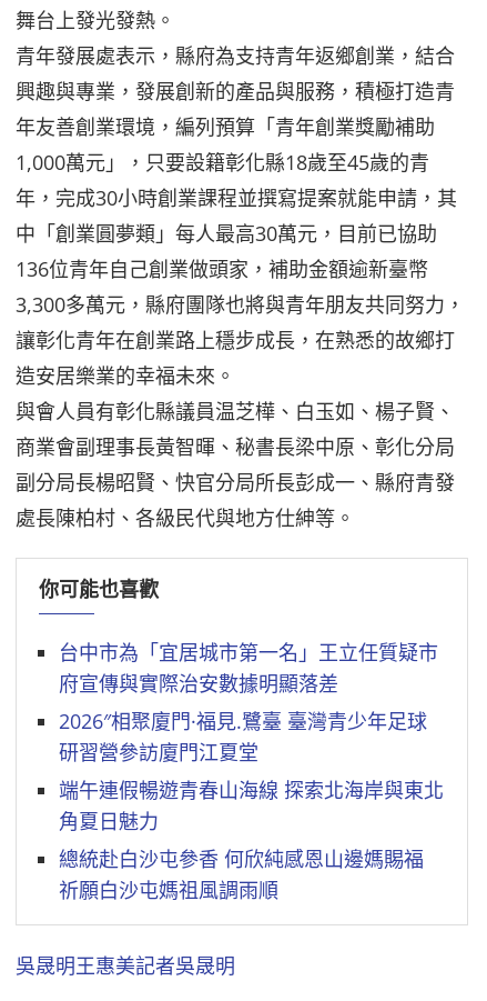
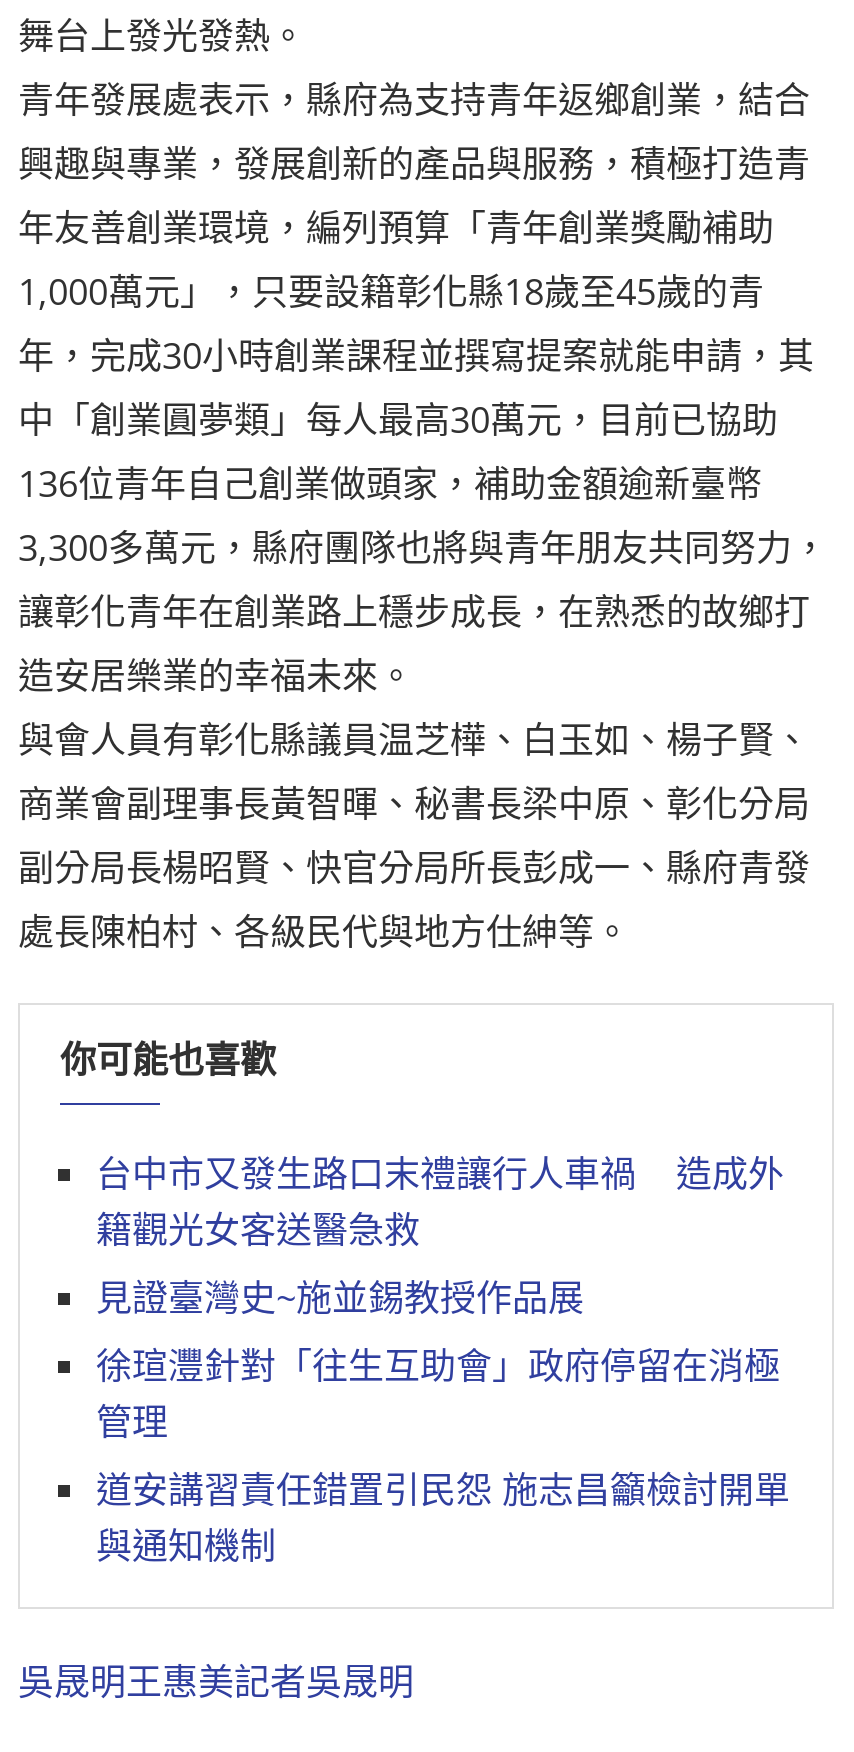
[59,639,444,903] 台中市為「宜居城市第一名」王立任質疑市 | 府宣傳與實際治安數據明顯落差 | 2026″相聚廈門·福見.鷺臺 臺灣青少年足球 | 研習營參訪廈門江夏堂 | 端午連假暢遊青春山海線 探索北海岸與東北 | 角夏日魅力 | 總統赴白沙屯參香 何欣純感恩山邊媽賜福 | 祈願白沙屯媽祖風調雨順 -> [96,1149,790,1569] 台中市又發生路口末禮讓行人車禍 造成外 | 籍觀光女客送醫急救 | 見證臺灣史~施並錫教授作品展 | 徐瑄灃針對「往生互助會」政府停留在消極 | 管理 | 道安講習責任錯置引民怨 施志昌籲檢討開單 | 與通知機制

